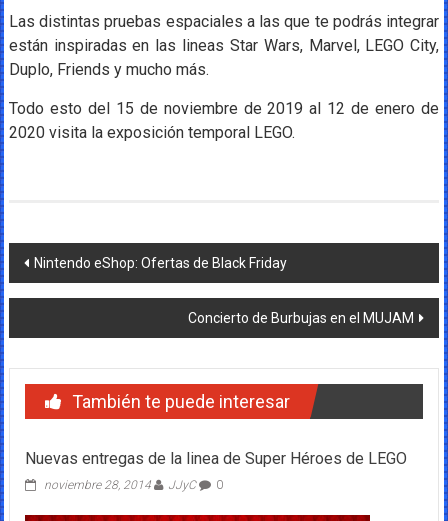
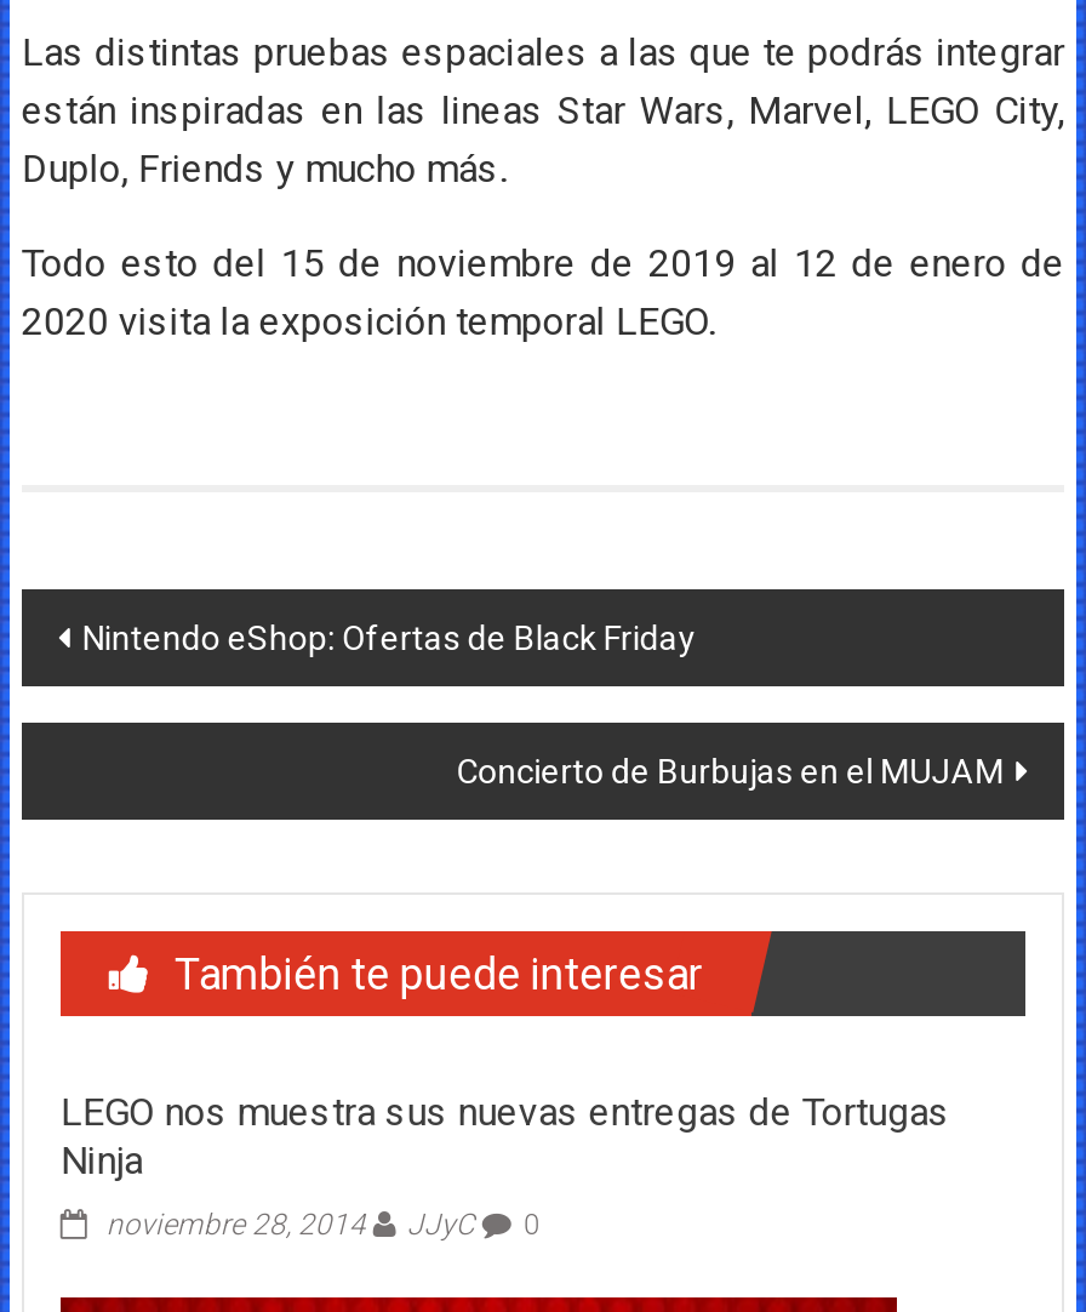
[25,449,407,468] Nuevas entregas de la linea de Super Héroes de LEGO -> [60,1090,950,1184] LEGO nos muestra sus nuevas entregas de Tortugas | Ninja

